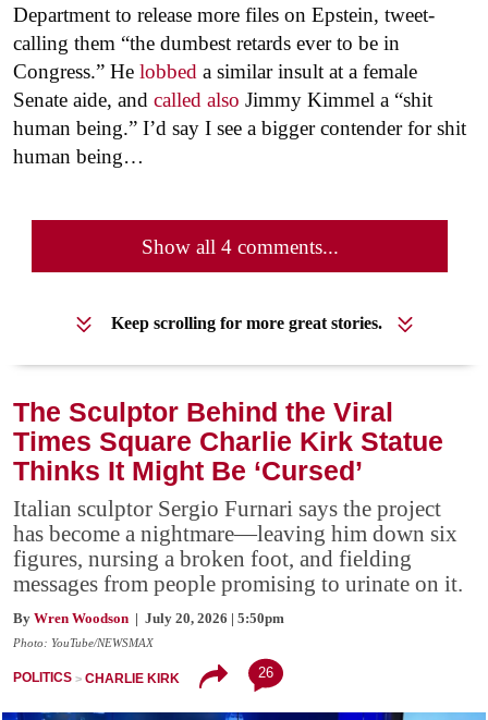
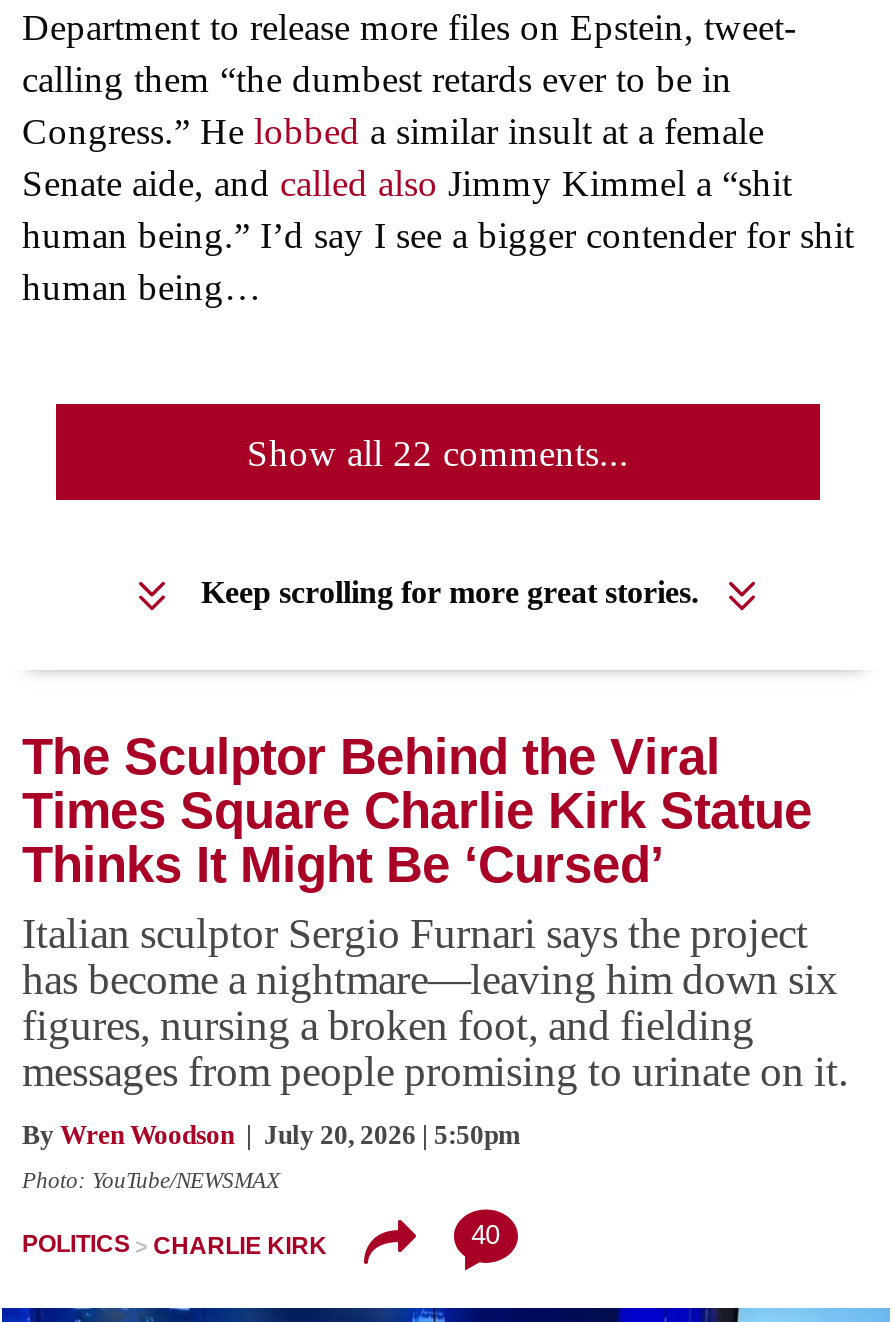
[141,235,338,258] Show all 4 comments... -> [247,432,629,474] Show all 22 comments...
[258,665,273,681] 26 -> [471,1220,499,1250] 40

